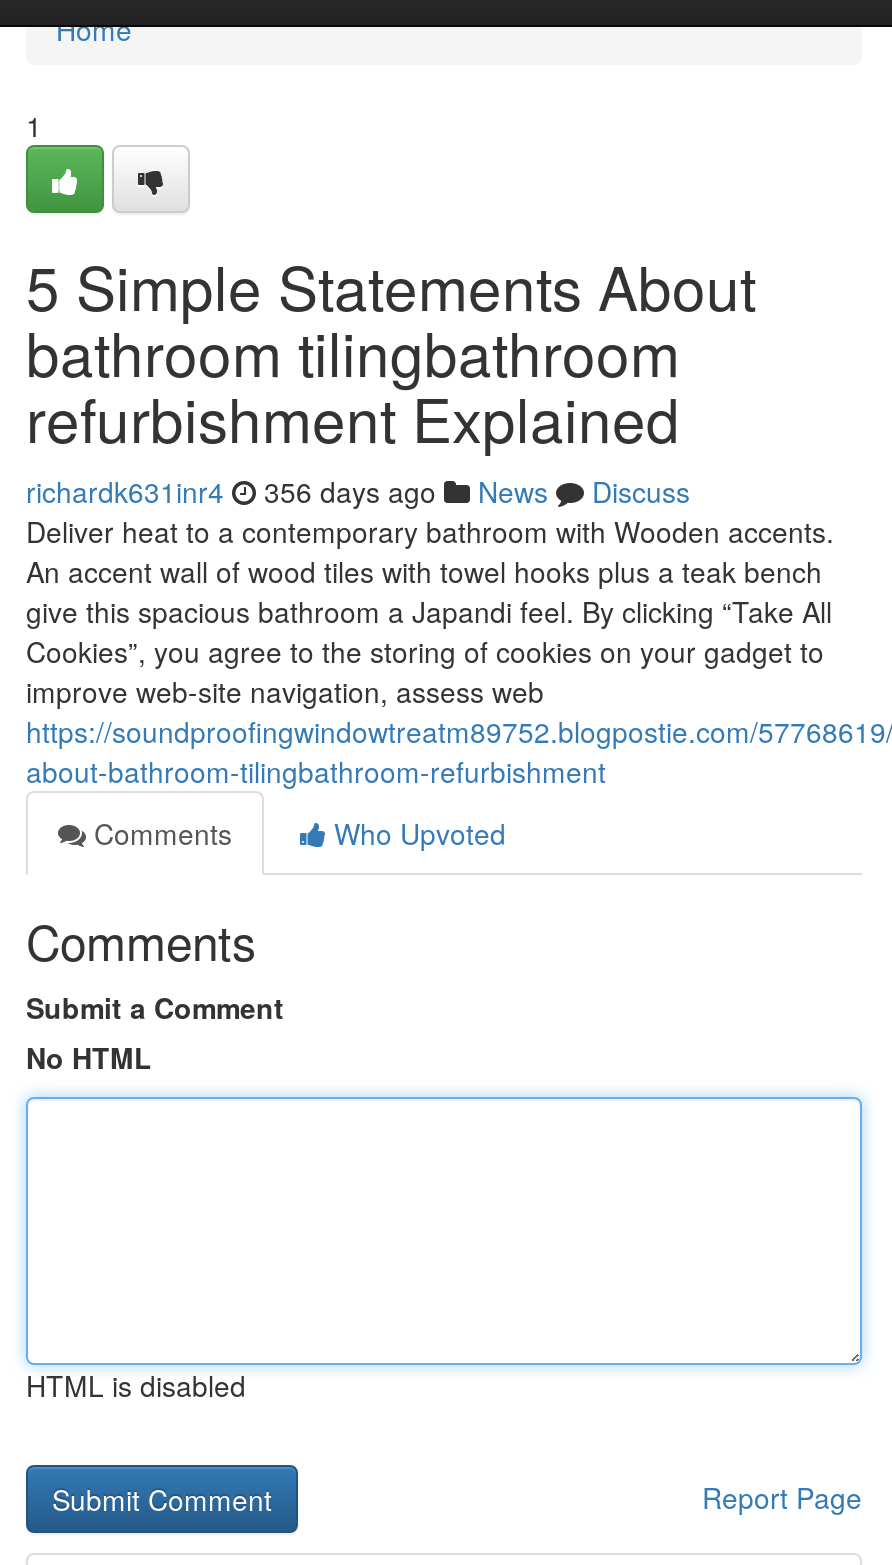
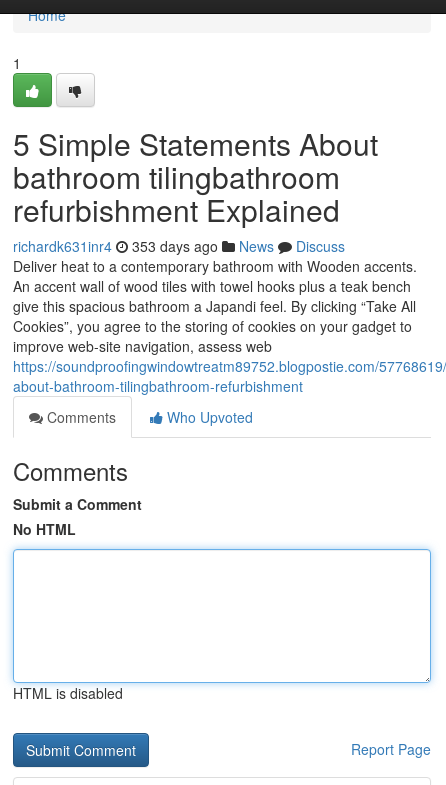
[26,471,690,511] richardk631inr4 356 days ago News Discuss -> [13,236,345,256] richardk631inr4 353 days ago News Discuss

